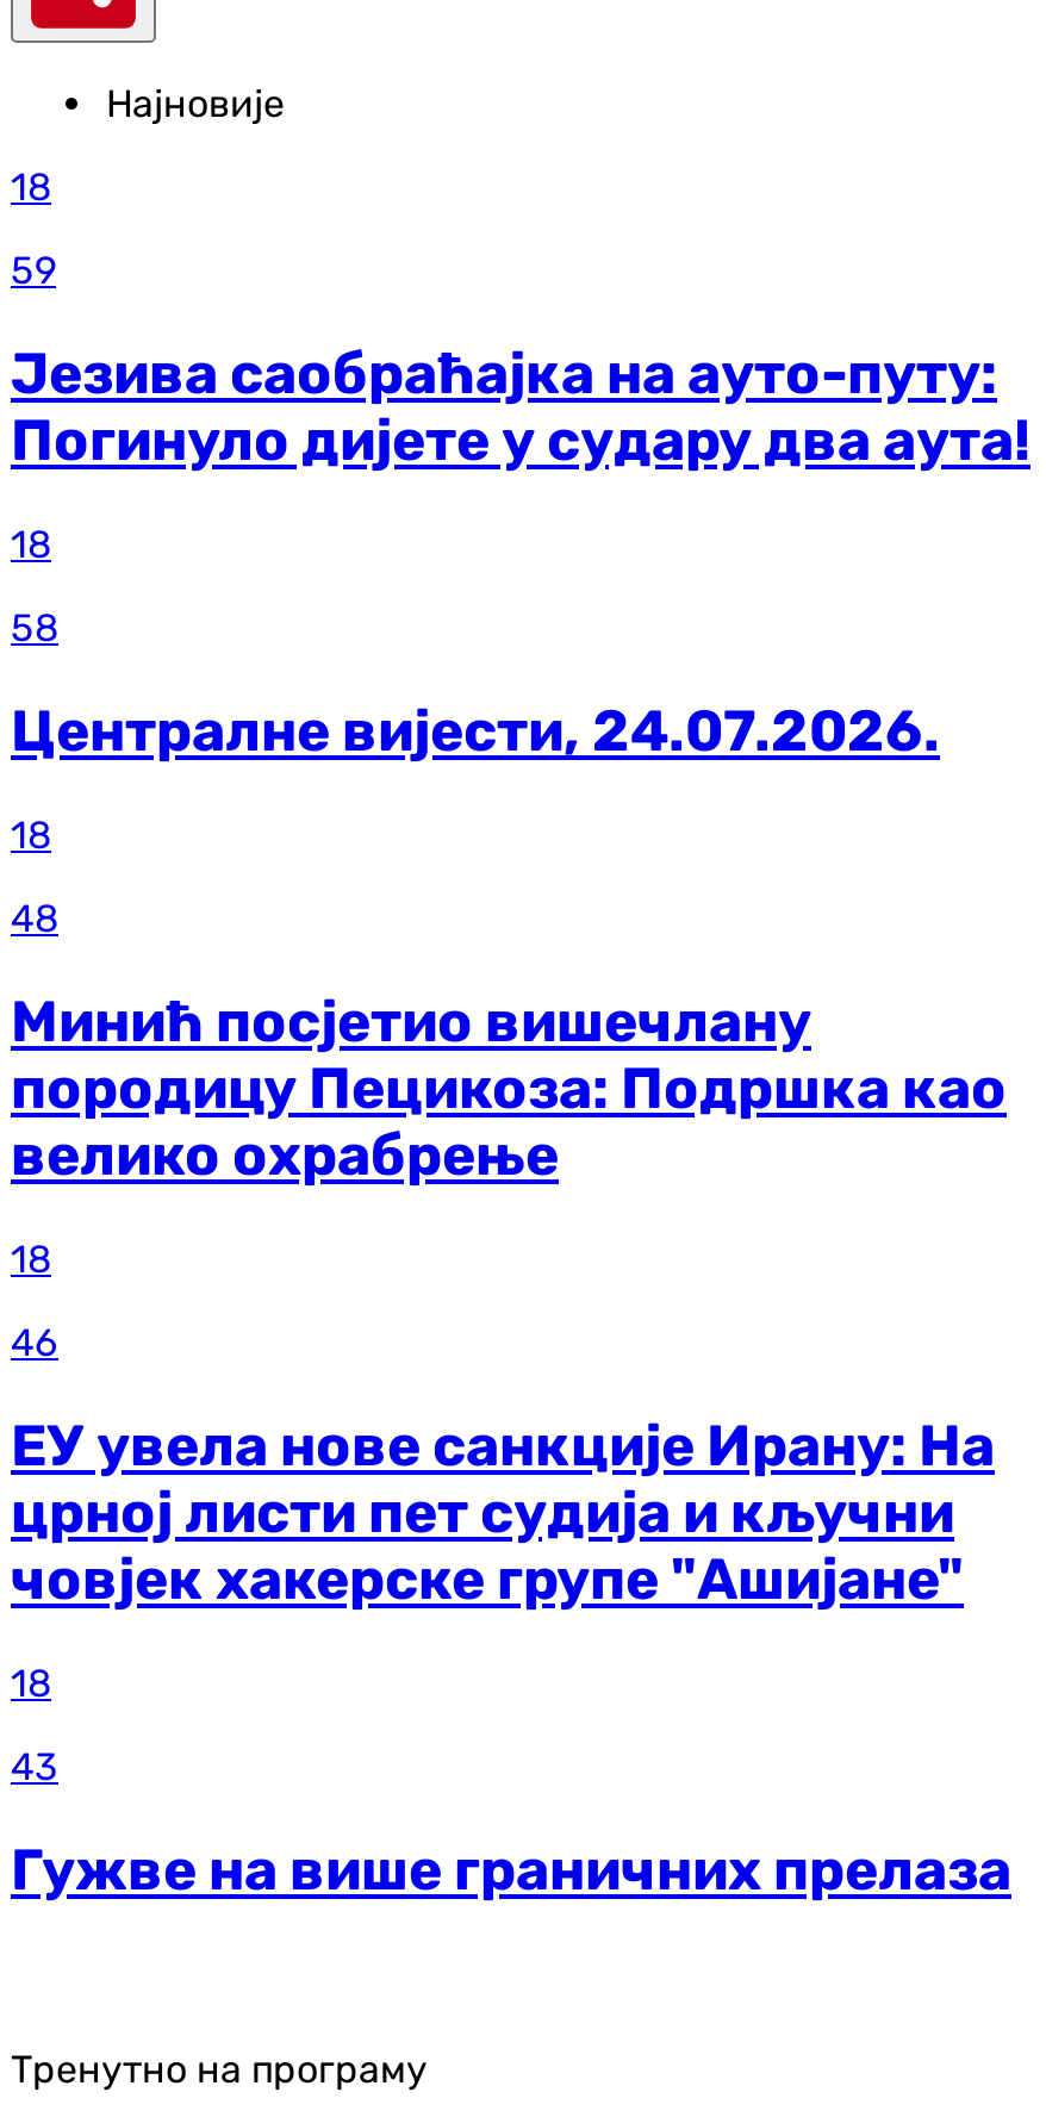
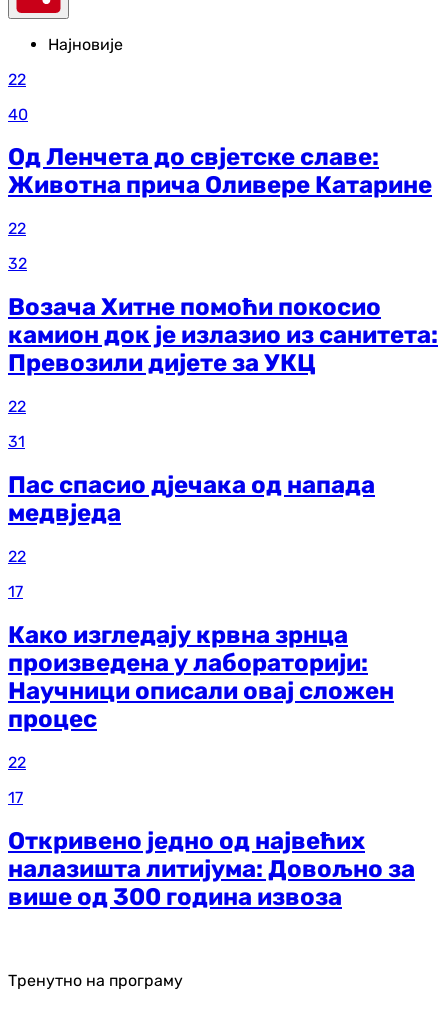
[11,166,51,211] 18 -> [8,69,26,88] 22
[11,249,56,294] 59 -> [8,104,28,123] 40
[11,342,1031,475] Језива саобраћајка на ауто-путу: | Погинуло дијете у судару два аута! -> [8,143,432,199] Од Ленчета до свјетске славе: | Животна прича Оливере Катарине
[11,523,51,568] 18 -> [8,219,26,238] 22
[11,606,58,651] 58 -> [8,254,27,273] 32
[11,699,940,765] Централне вијести, 24.07.2026. -> [8,293,438,377] Возача Хитне помоћи покосио | камион док је излазио из санитета: | Превозили дијете за УКЦ
[11,813,51,858] 18 -> [8,397,26,416] 22
[11,896,58,942] 48 -> [8,432,25,451] 31
[11,989,1007,1189] Минић посјетио вишечлану | породицу Пецикоза: Подршка као | велико охрабрење -> [8,471,375,527] Пас спасио дјечака од напада | медвједа
[11,1237,51,1282] 18 -> [8,547,26,566] 22
[11,1320,58,1365] 46 -> [8,582,23,601] 17
[11,1413,995,1613] ЕУ увела нове санкције Ирану: На | црној листи пет судија и кључни | човјек хакерске групе "Ашијане" -> [8,621,394,733] Како изгледају крвна зрнца | произведена у лабораторији: | Научници описали овај сложен | процес
[11,1660,51,1706] 18 -> [8,753,26,772] 22
[11,1744,58,1789] 43 -> [8,788,23,807] 17
[11,1836,1011,1903] Гужве на више граничних прелаза -> [8,827,415,911] Откривено једно од највећих | налазишта литијума: Довољно за | више од 300 година извоза

